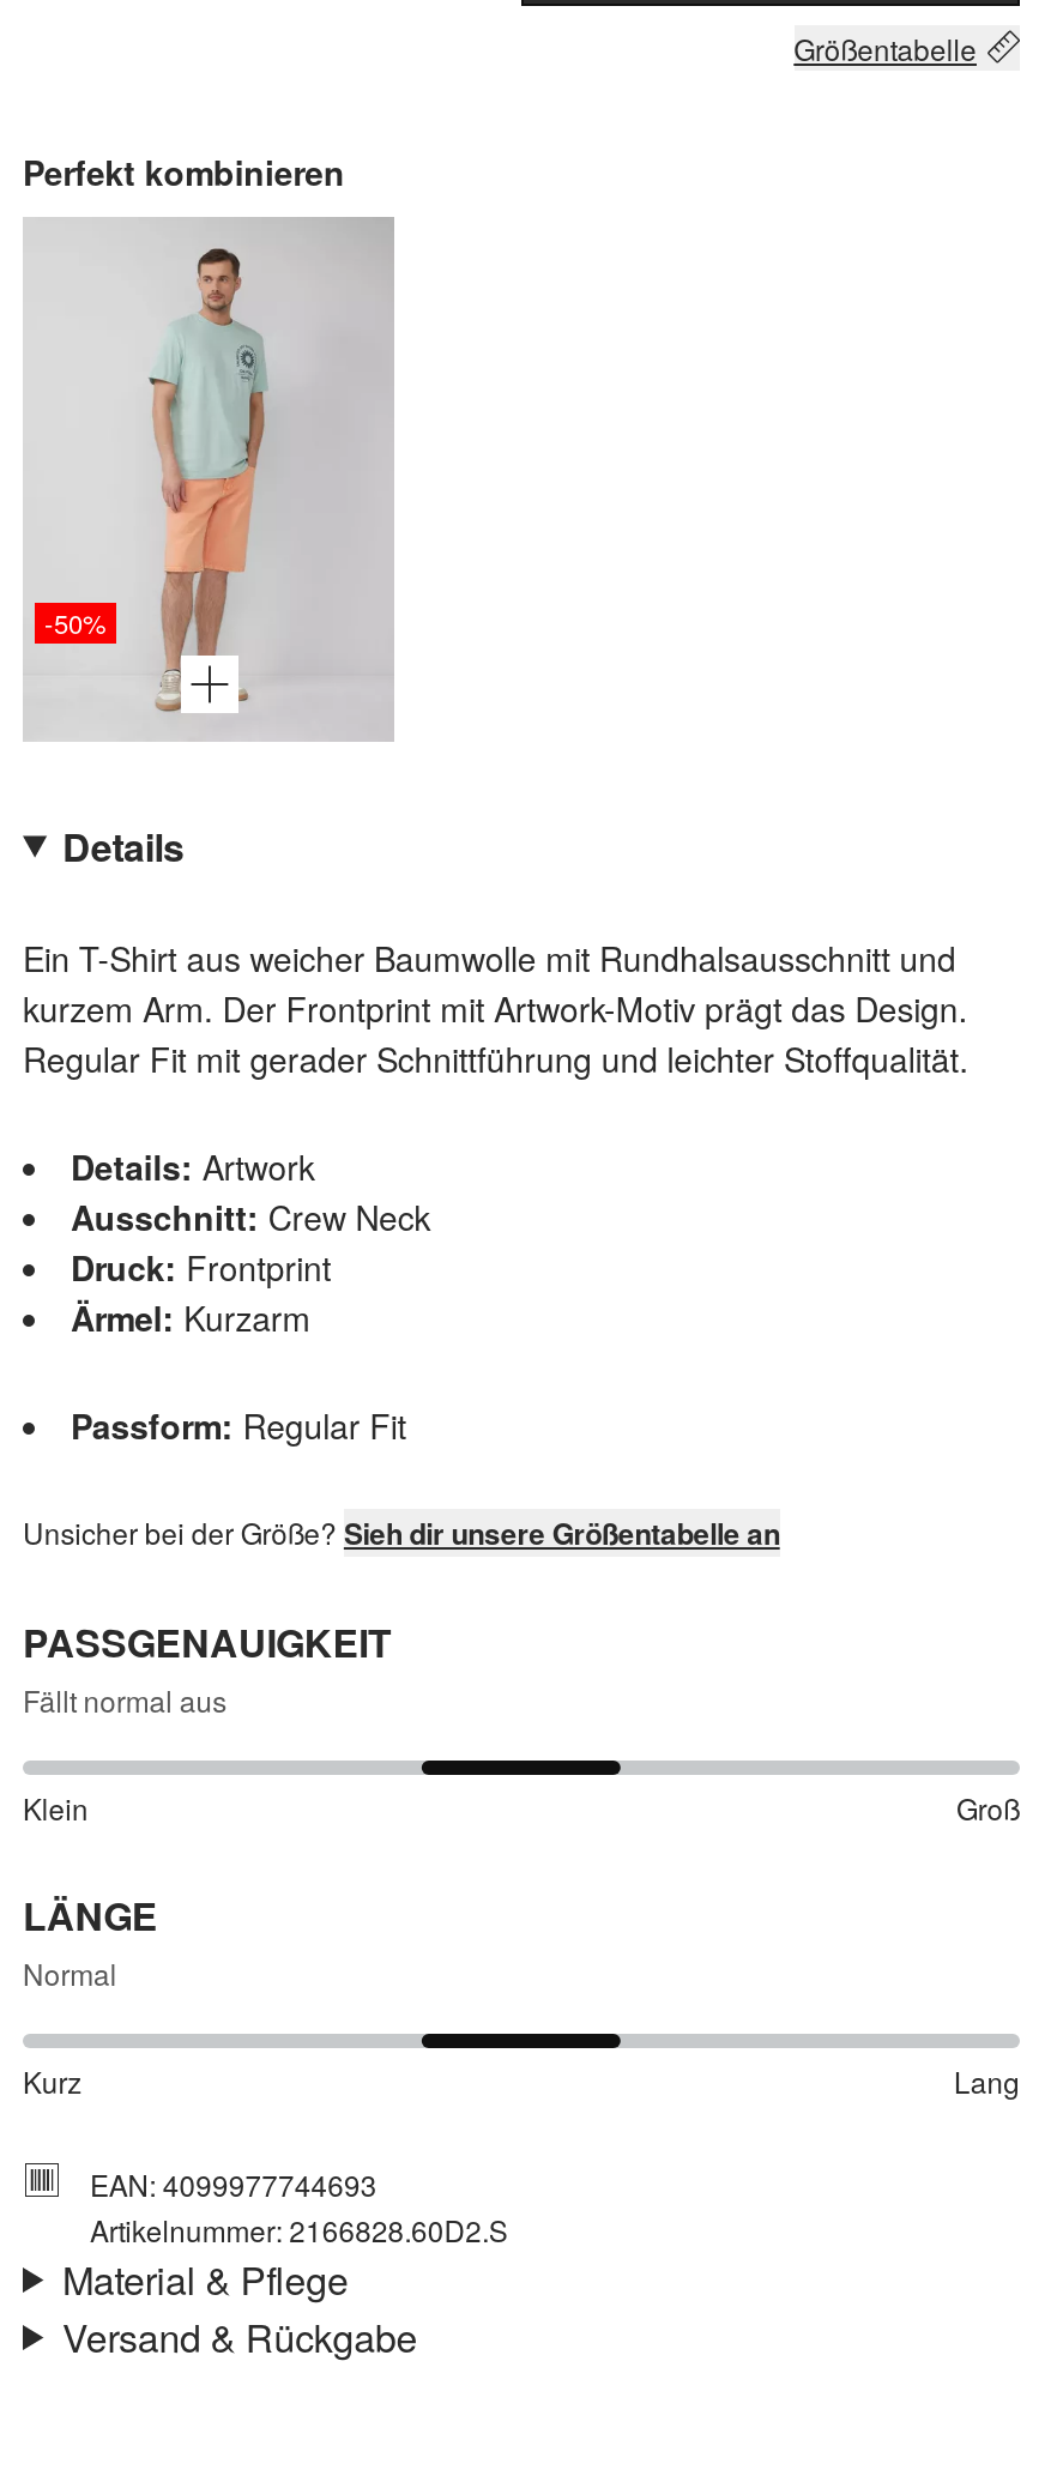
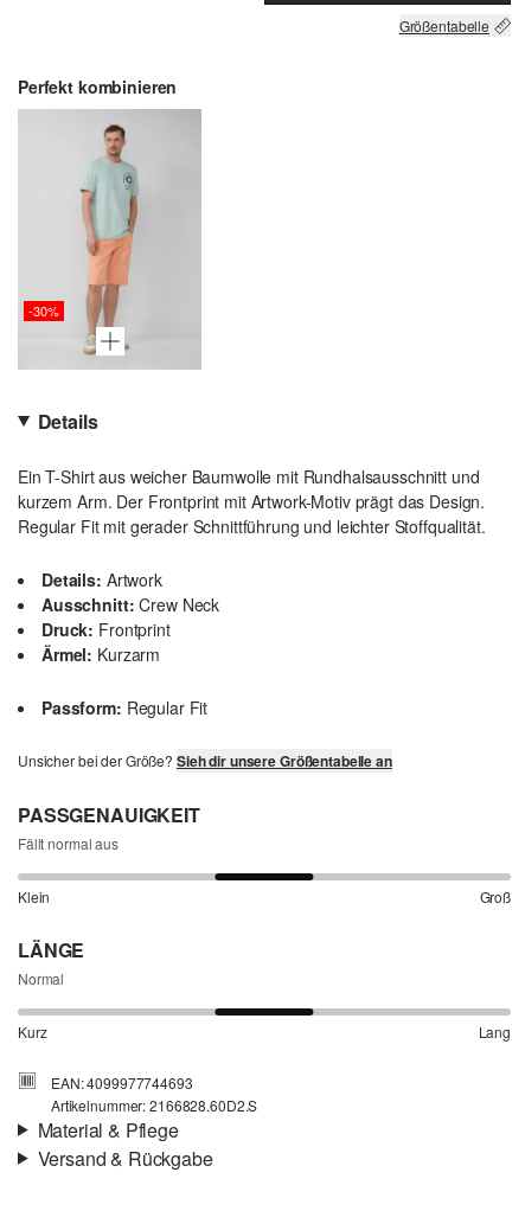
[44,603,107,641] -50% -> [28,301,59,319] -30%

